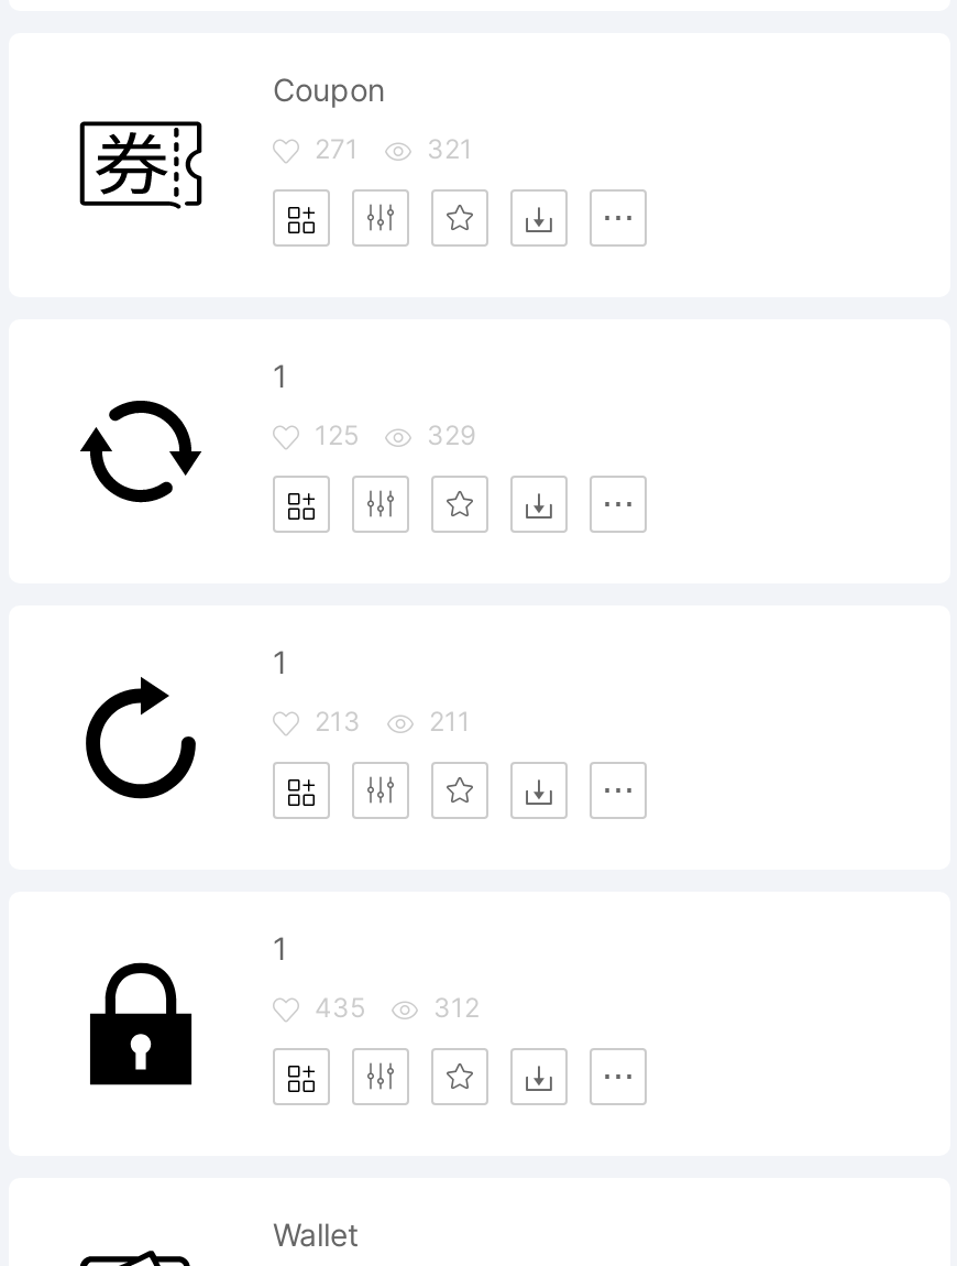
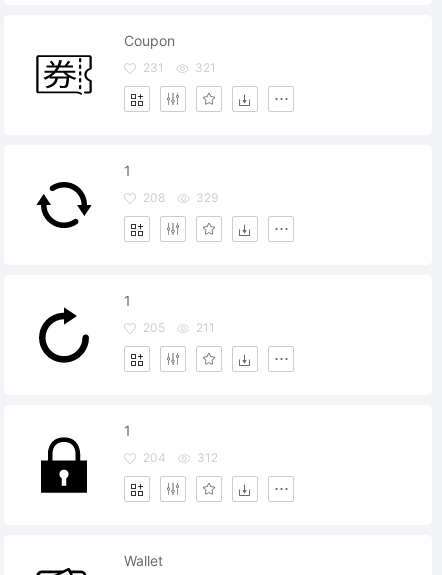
[315,132,359,165] 271 -> [143,60,164,75] 231
[315,418,359,451] 125 -> [143,190,165,205] 208
[315,705,361,738] 213 -> [143,320,165,335] 205
[315,991,365,1024] 435 -> [143,450,166,465] 204

